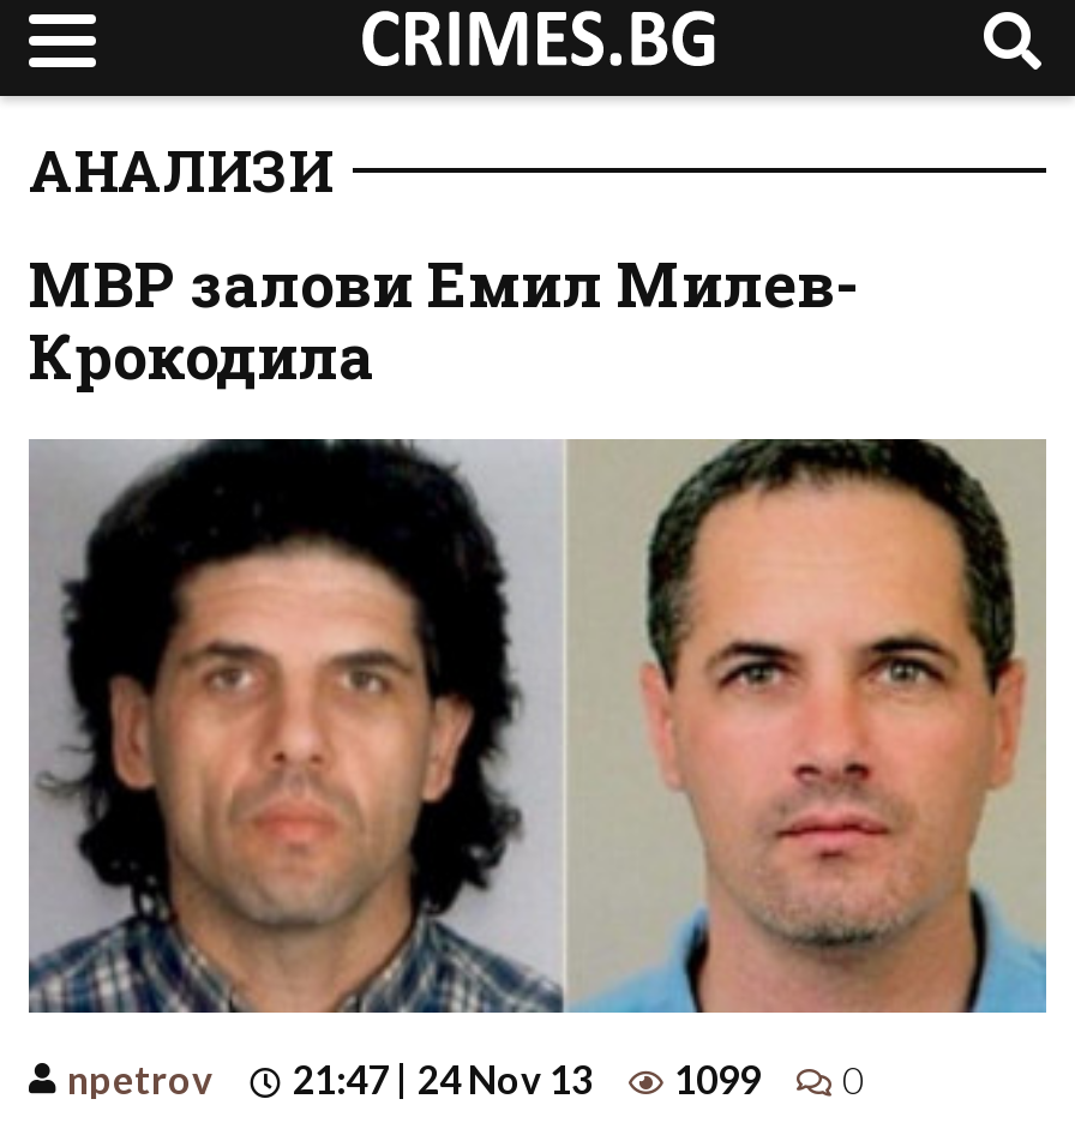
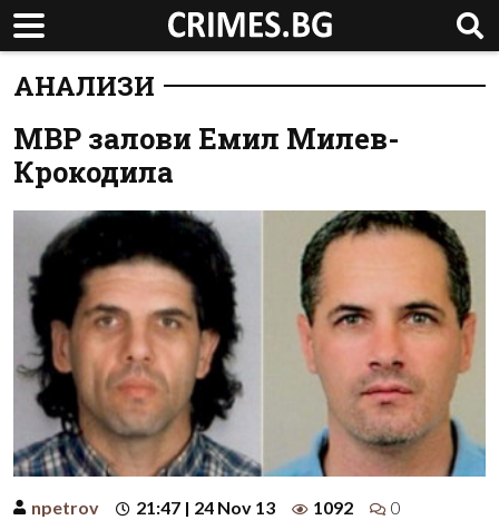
[674,1055,761,1100] 1099 -> [313,496,353,517] 1092

